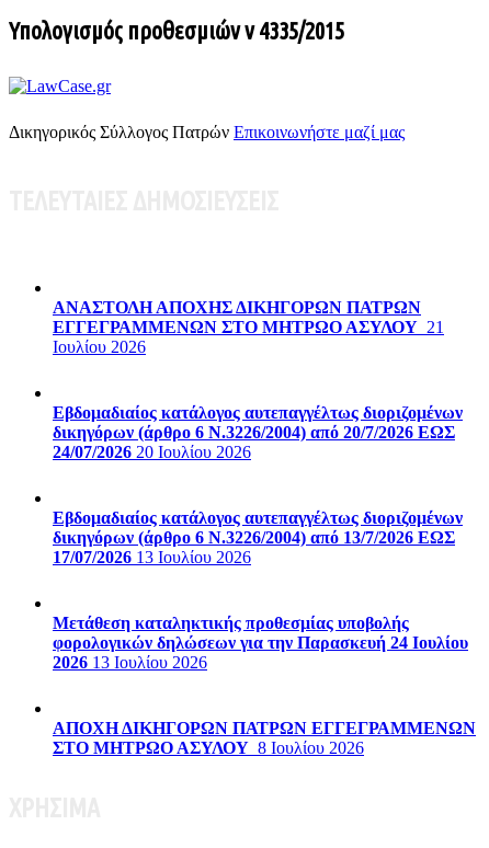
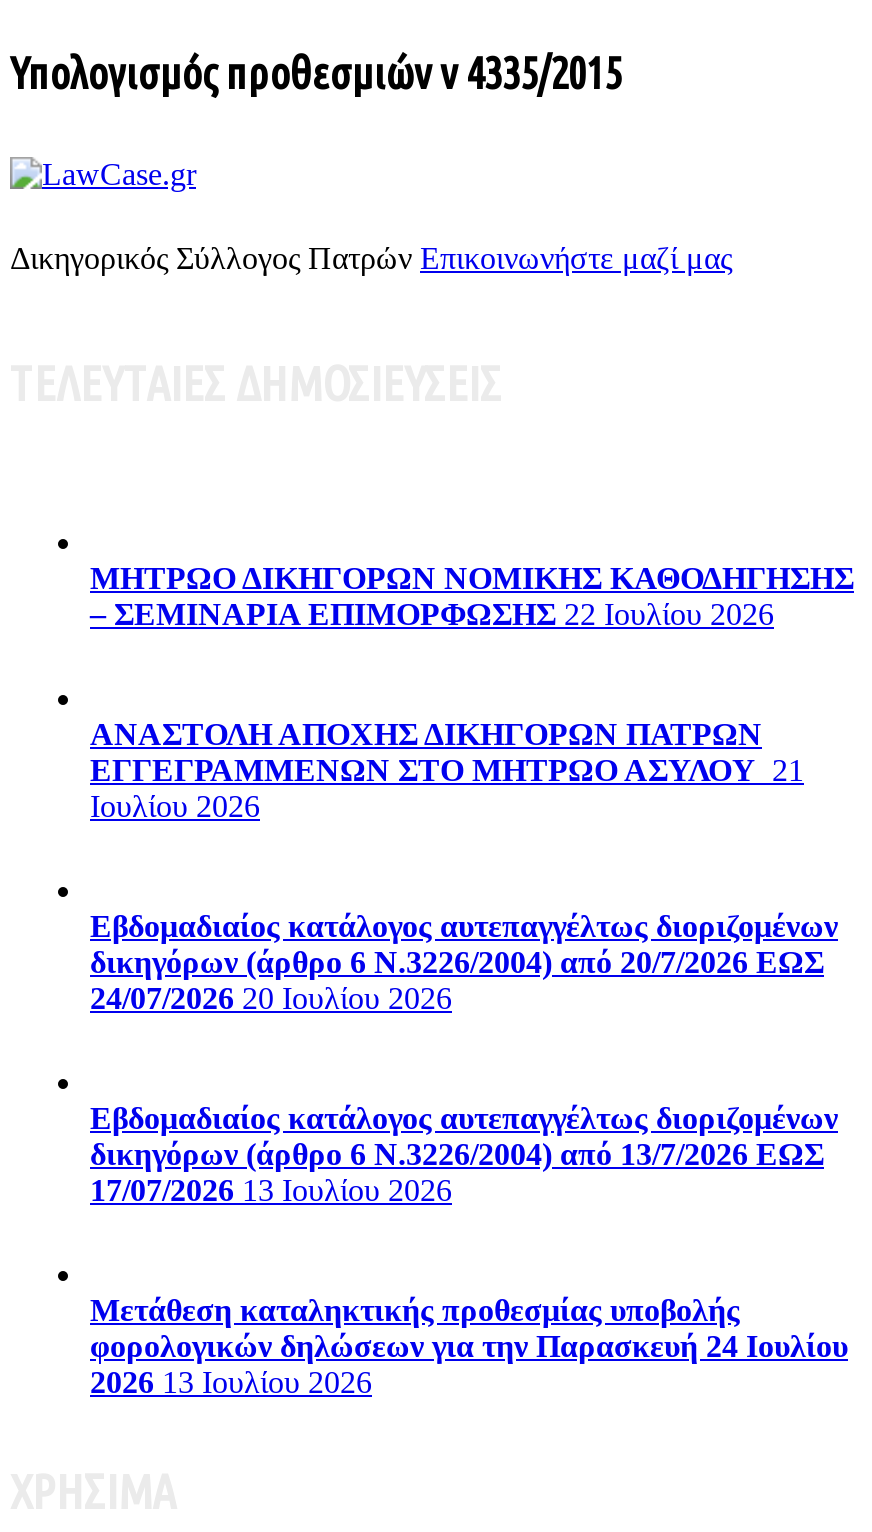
none -> [90,560,854,630] ΜΗΤΡΩΟ ΔΙΚΗΓΟΡΩΝ ΝΟΜΙΚΗΣ ΚΑΘΟΔΗΓΗΣΗΣ | – ΣΕΜΙΝΑΡΙΑ ΕΠΙΜΟΡΦΩΣΗΣ 22 Ιουλίου 2026
moved [53,298,468,671] -> [90,716,848,1398]: ΑΝΑΣΤΟΛΗ ΑΠΟΧΗΣ ΔΙΚΗΓΟΡΩΝ ΠΑΤΡΩΝ | ΕΓΓΕΓΡΑΜΜΕΝΩΝ ΣΤΟ ΜΗΤΡΩΟ ΑΣΥΛΟΥ 21 | Ιουλίου 2026 | ... | φορολογικών δηλώσεων για την Παρασκευή 24 Ιουλίου | 2026 13 Ιουλίου 2026
[53,718,476,757] ΑΠΟΧΗ ΔΙΚΗΓΟΡΩΝ ΠΑΤΡΩΝ ΕΓΓΕΓΡΑΜΜΕΝΩΝ | ΣΤΟ ΜΗΤΡΩΟ ΑΣΥΛΟΥ 8 Ιουλίου 2026 -> none

